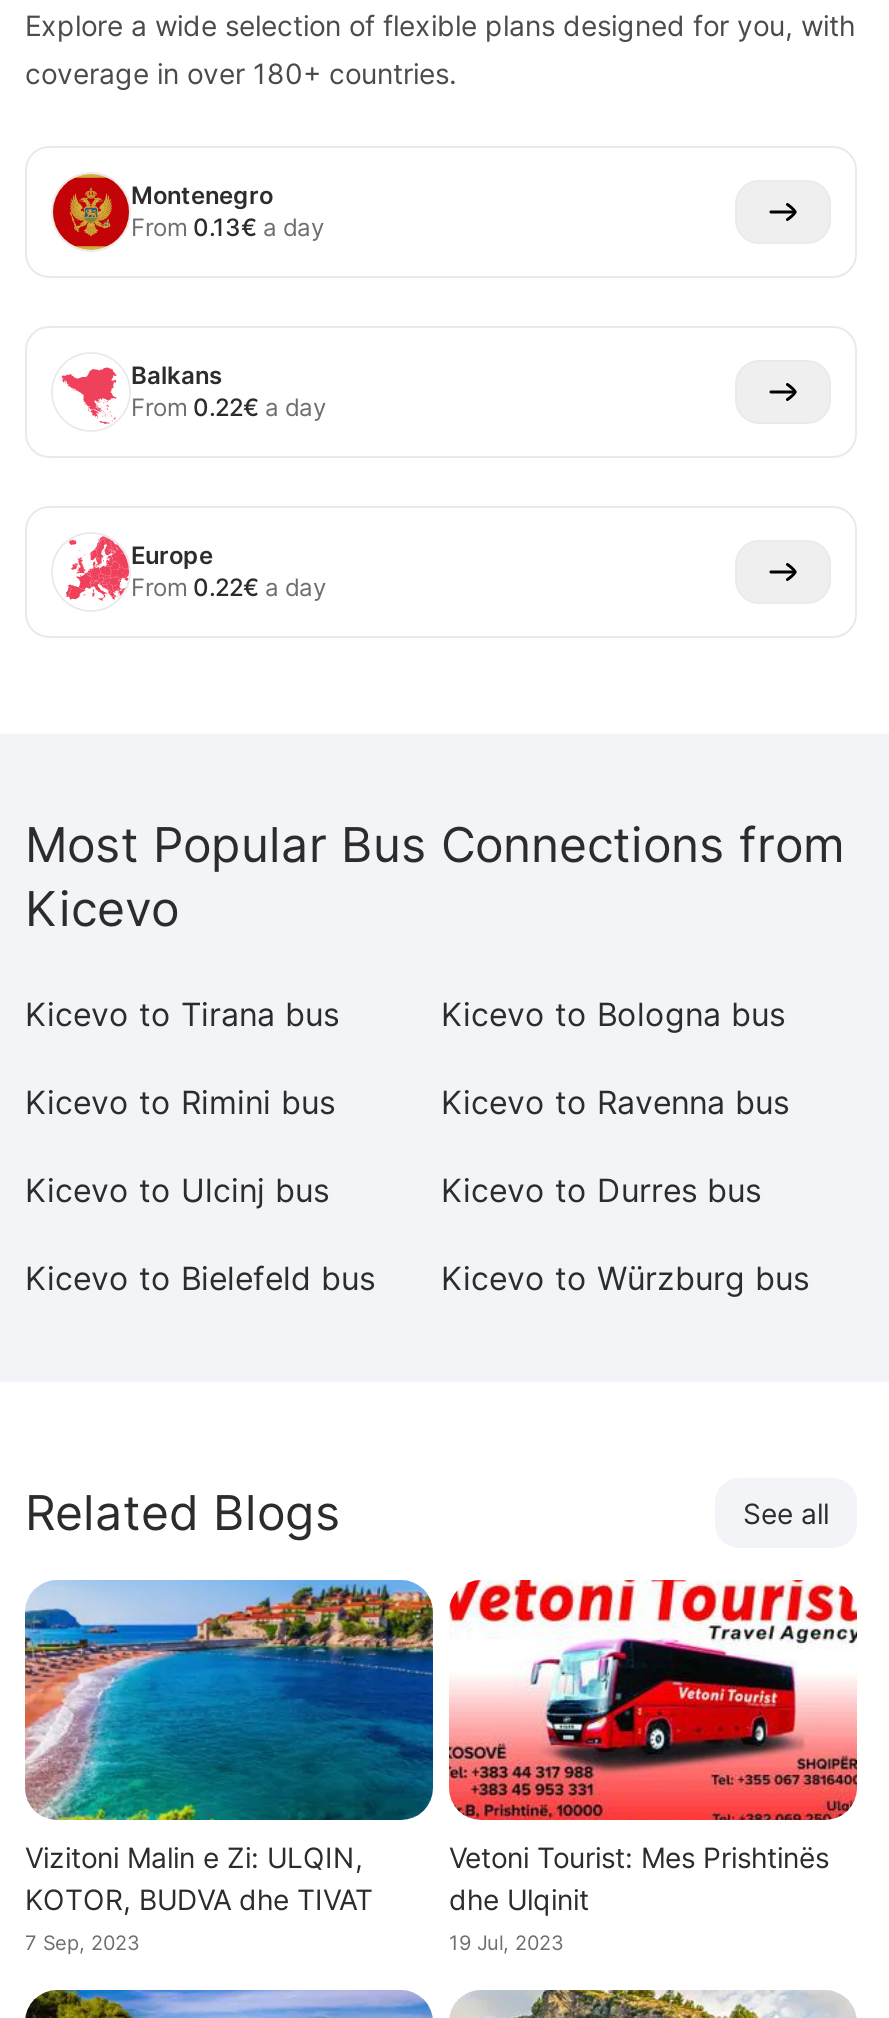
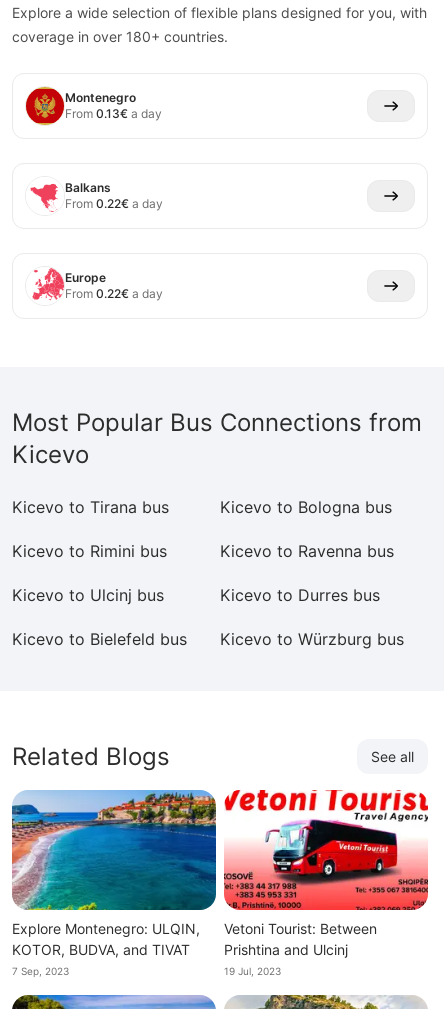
[25,1840,373,1916] Vizitoni Malin e Zi: ULQIN, | KOTOR, BUDVA dhe TIVAT -> [12,920,200,958] Explore Montenegro: ULQIN, | KOTOR, BUDVA, and TIVAT
[449,1840,829,1916] Vetoni Tourist: Mes Prishtinës | dhe Ulqinit -> [224,920,377,958] Vetoni Tourist: Between | Prishtina and Ulcinj

